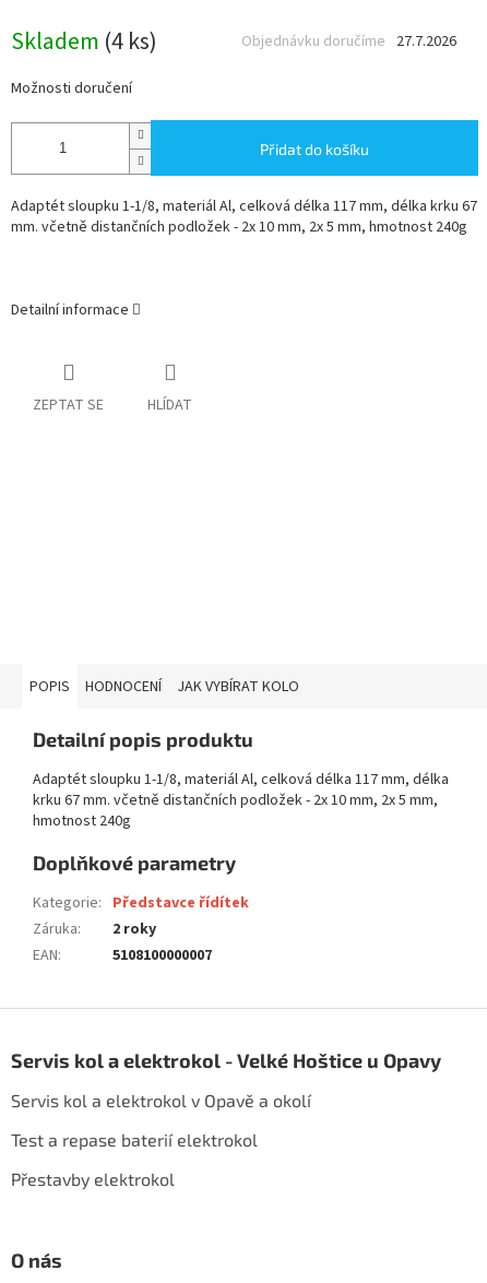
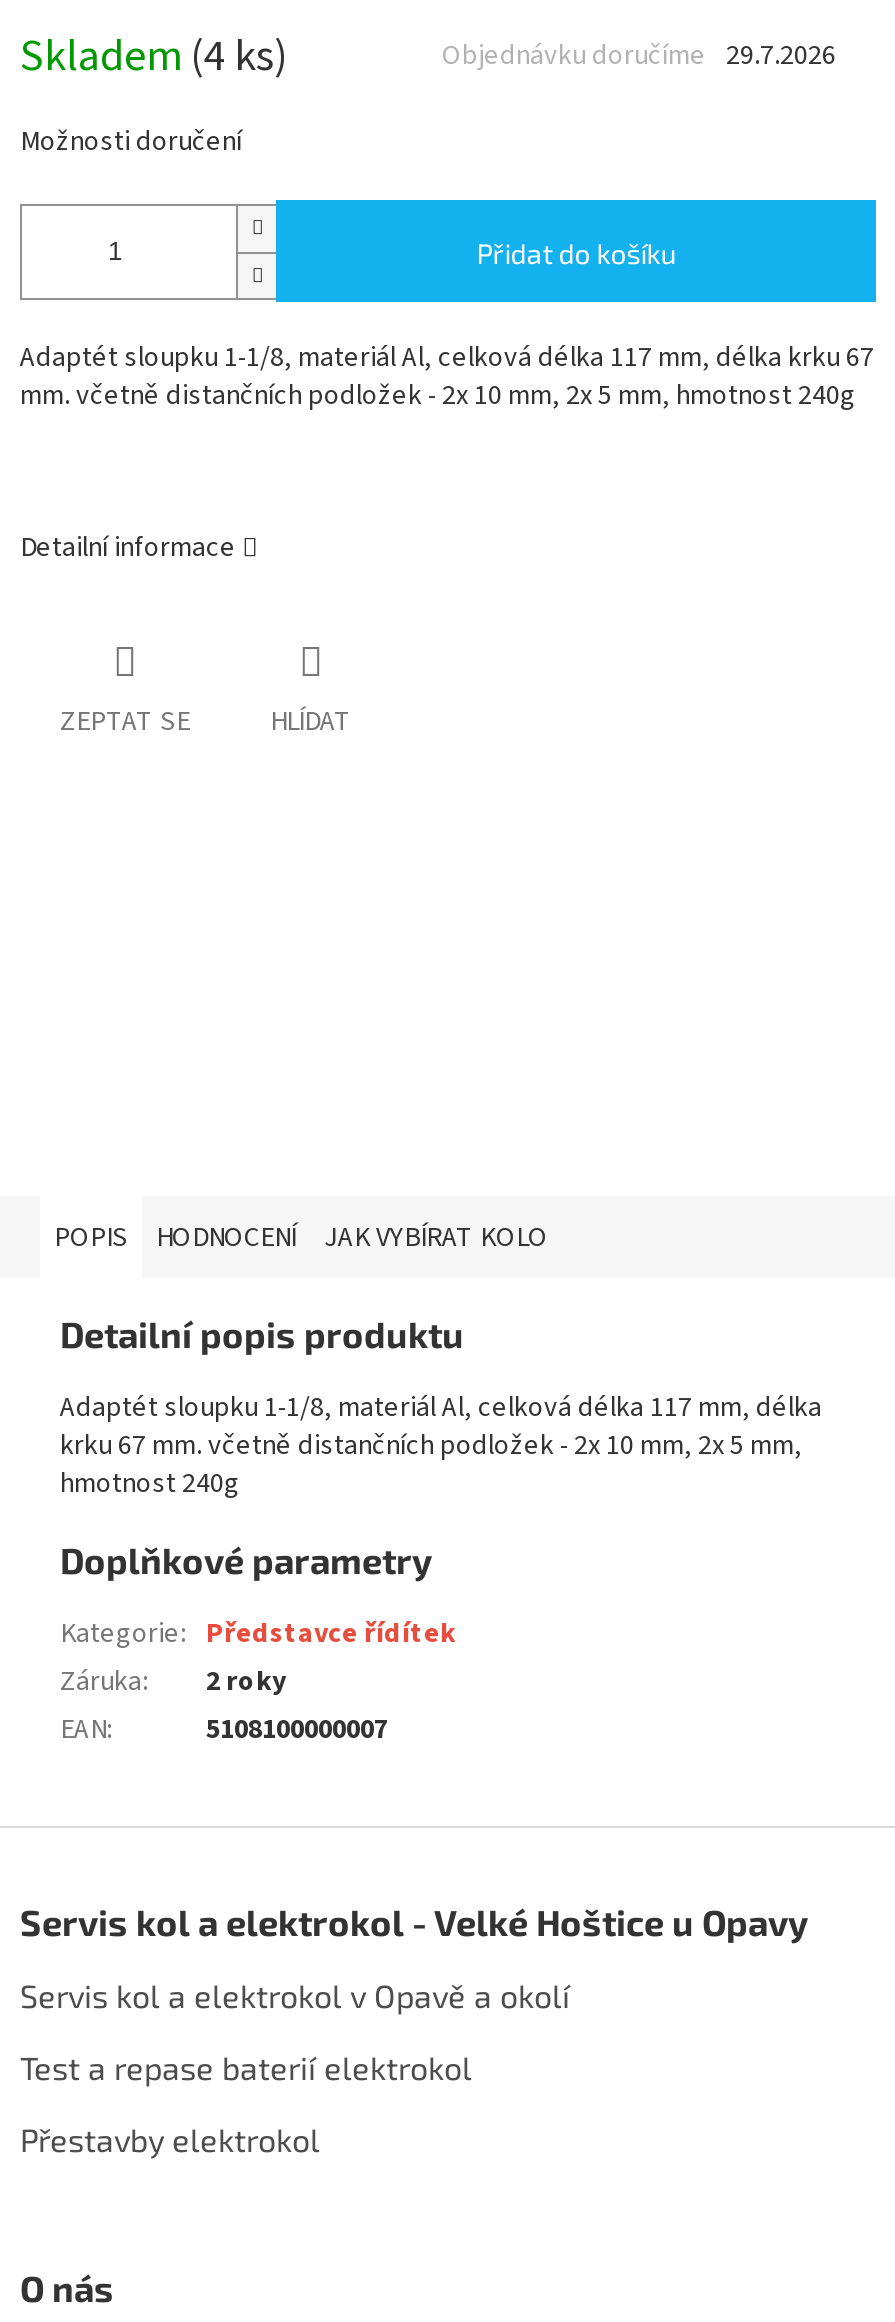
[241,31,456,53] Objednávku doručíme 27.7.2026 -> [442,37,836,77] Objednávku doručíme 29.7.2026

